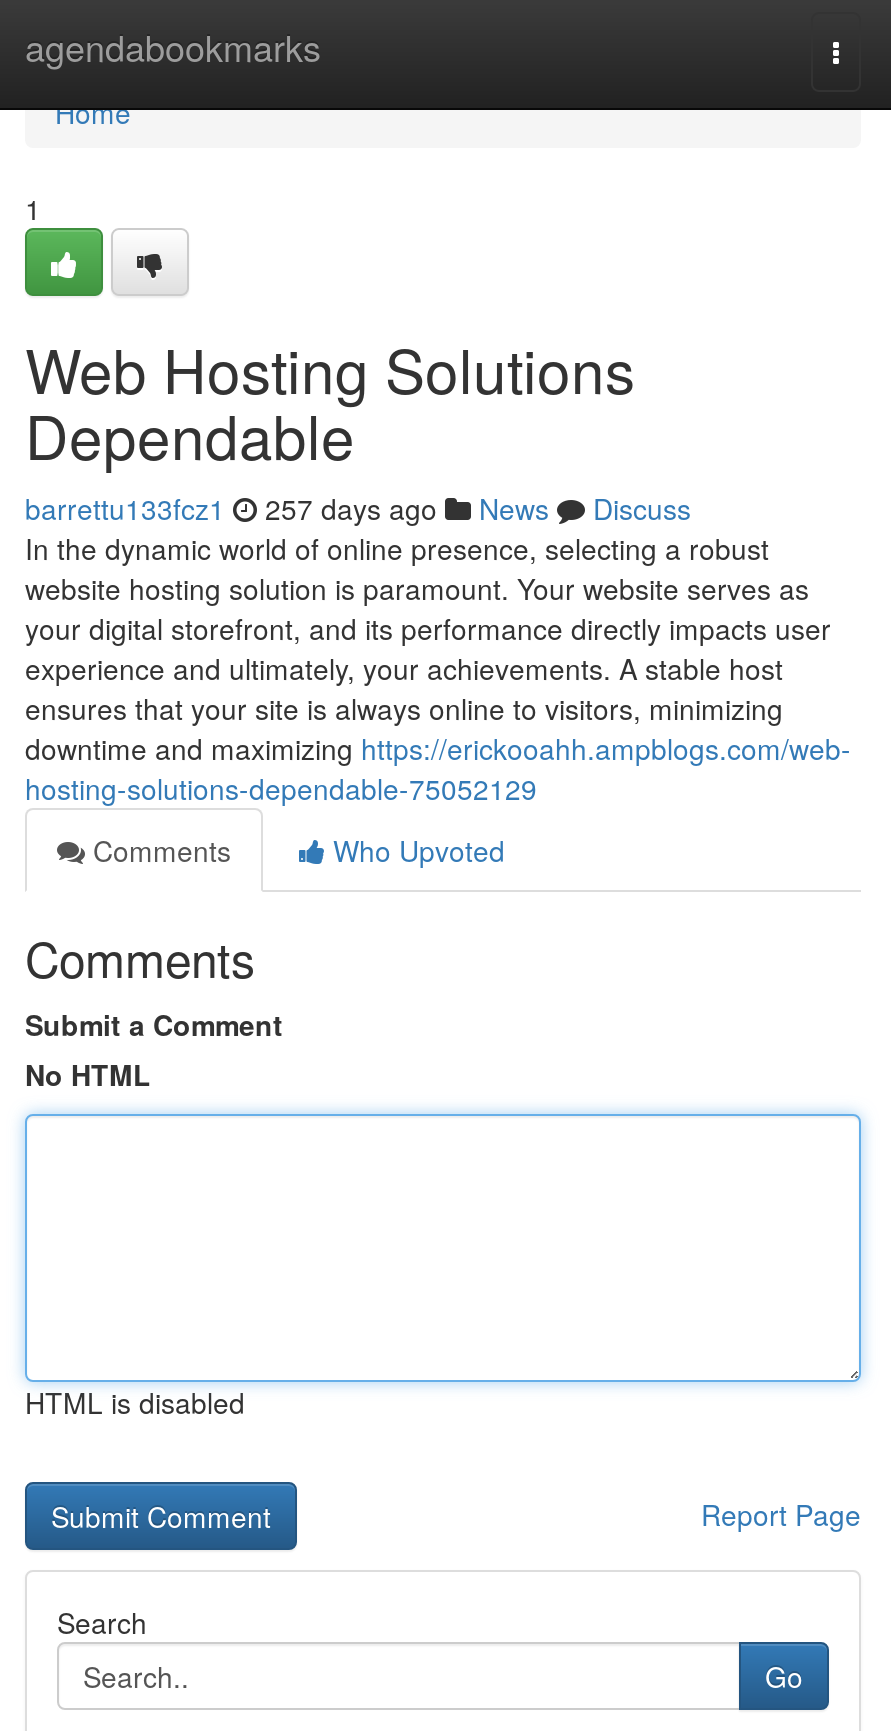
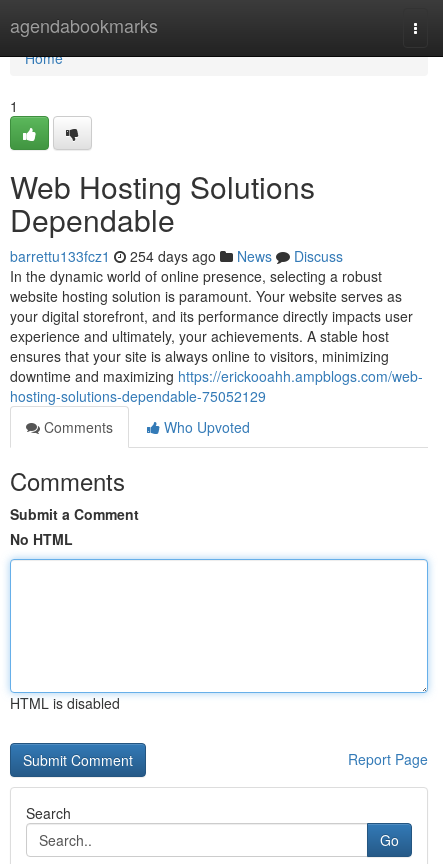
[25,488,691,528] barrettu133fcz1 257 days ago News Discuss -> [10,246,343,266] barrettu133fcz1 254 days ago News Discuss

